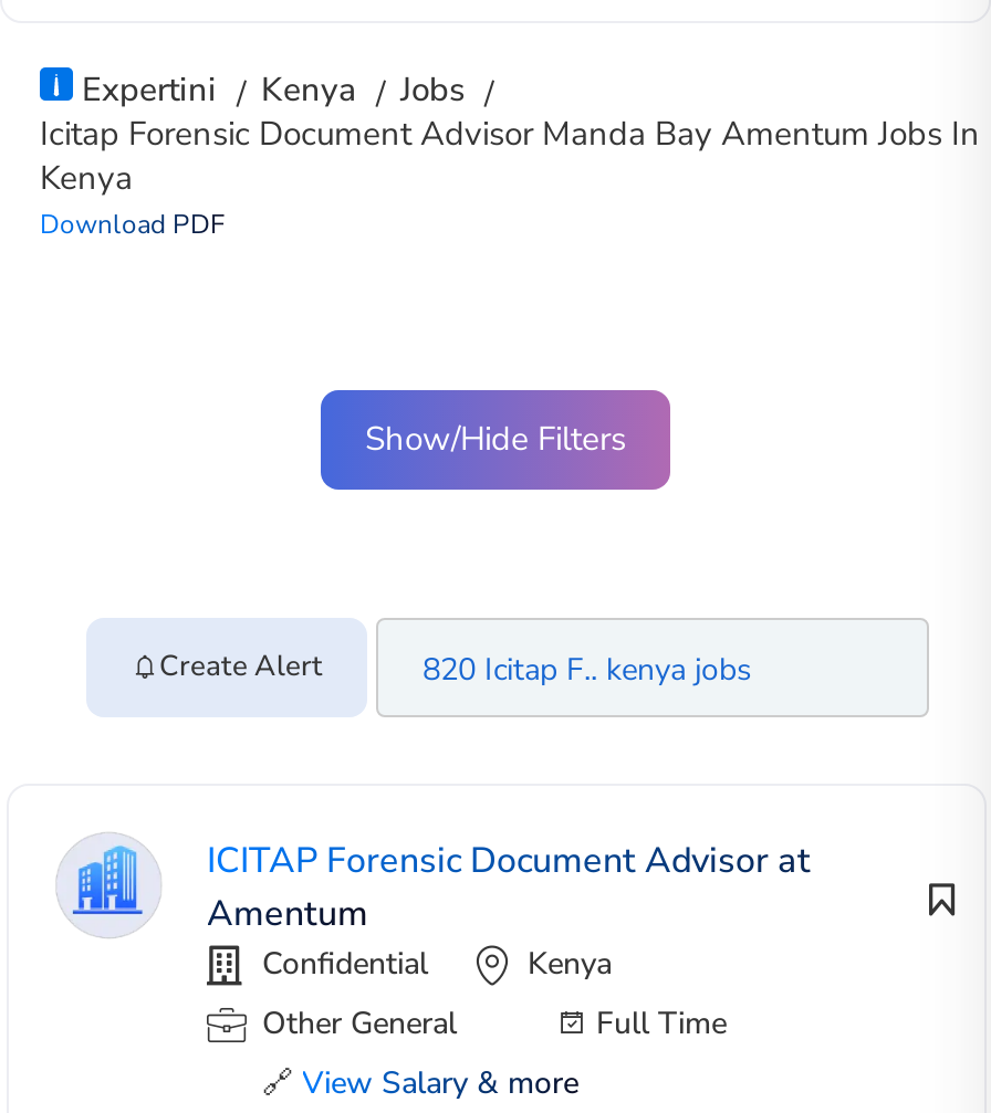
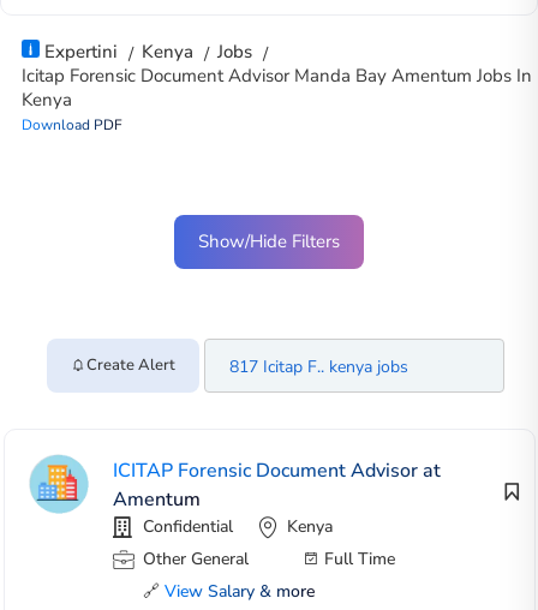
[55,834,161,938] [image] -> [29,455,89,514] [image]

